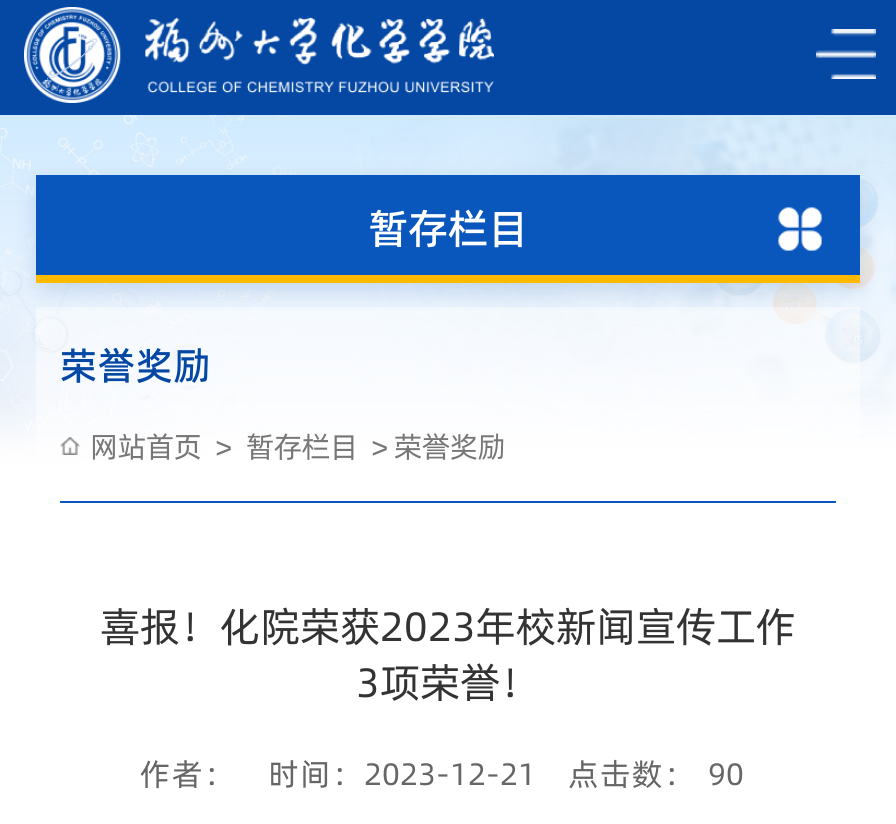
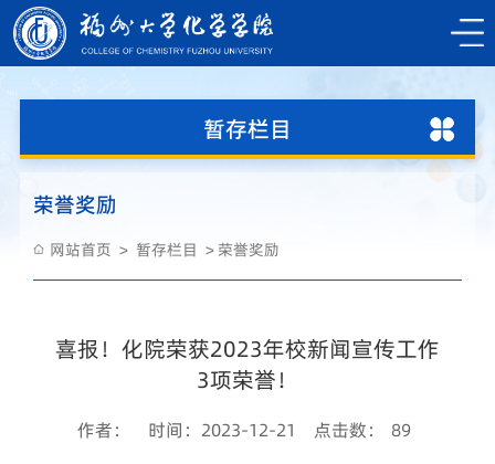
[140,751,744,795] 作者： 时间：2023-12-21 点击数： 90 -> [77,418,411,442] 作者： 时间：2023-12-21 点击数： 89

